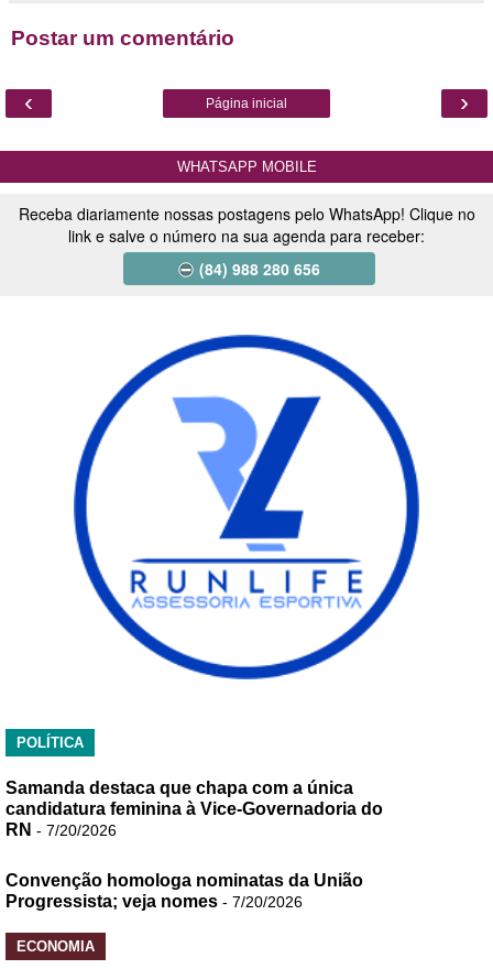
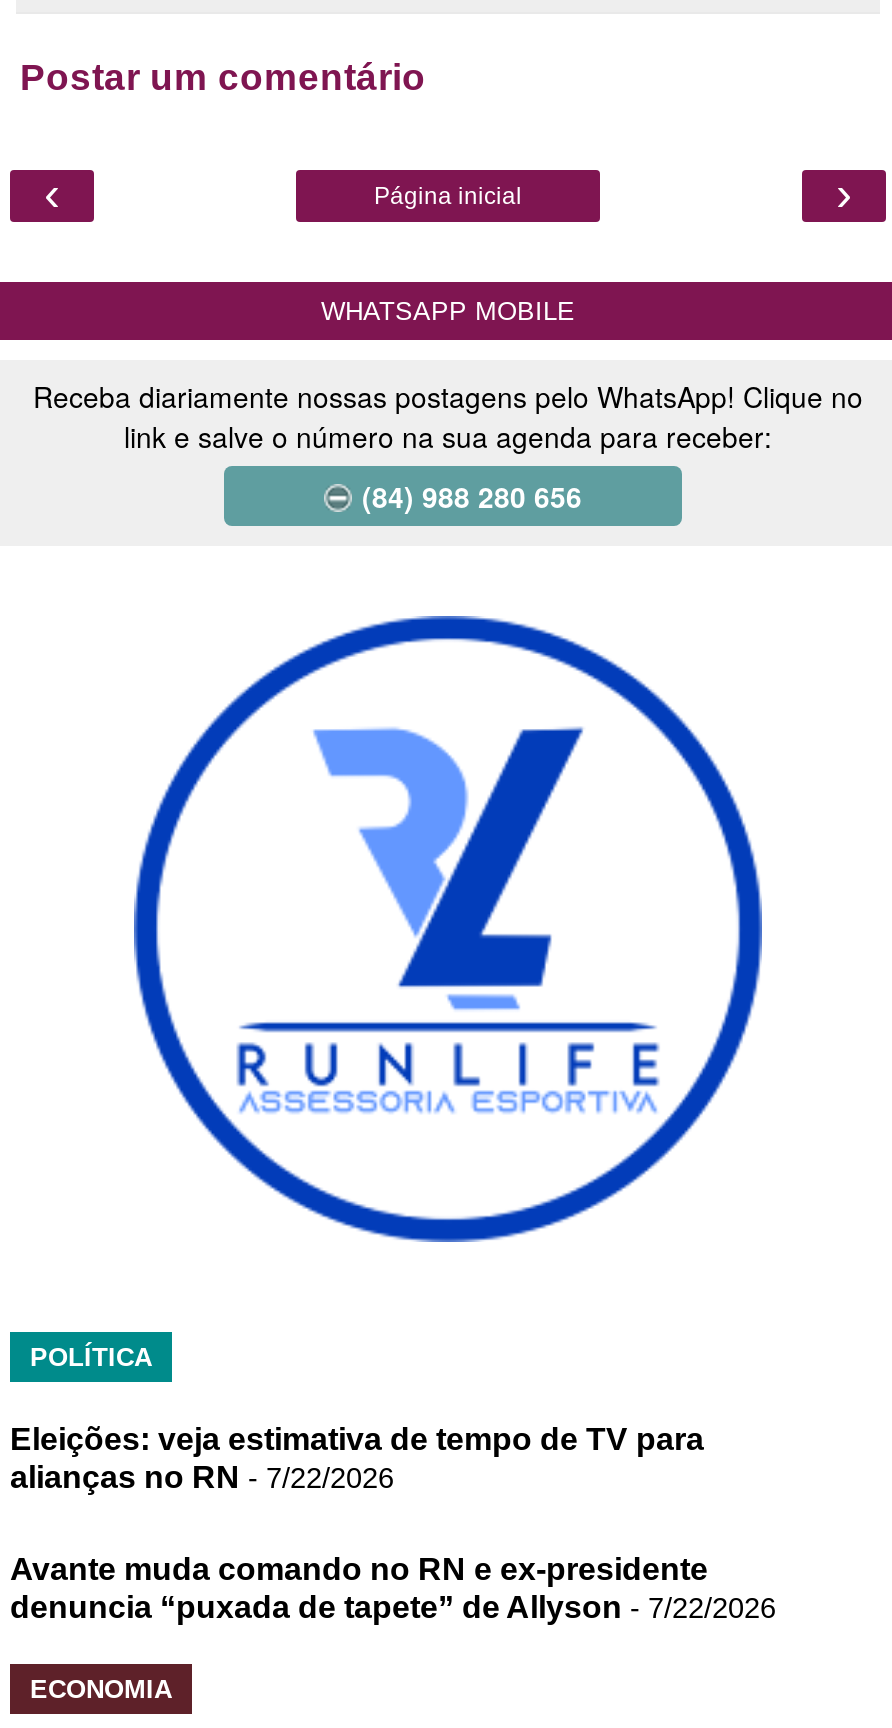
[6,779,383,839] Samanda destaca que chapa com a única | candidatura feminina à Vice-Governadoria do | RN - 7/20/2026 -> [10,1422,704,1494] Eleições: veja estimativa de tempo de TV para | alianças no RN - 7/22/2026
[6,871,363,911] Convenção homologa nominatas da União | Progressista; veja nomes - 7/20/2026 -> [10,1552,776,1624] Avante muda comando no RN e ex-presidente | denuncia “puxada de tapete” de Allyson - 7/22/2026

